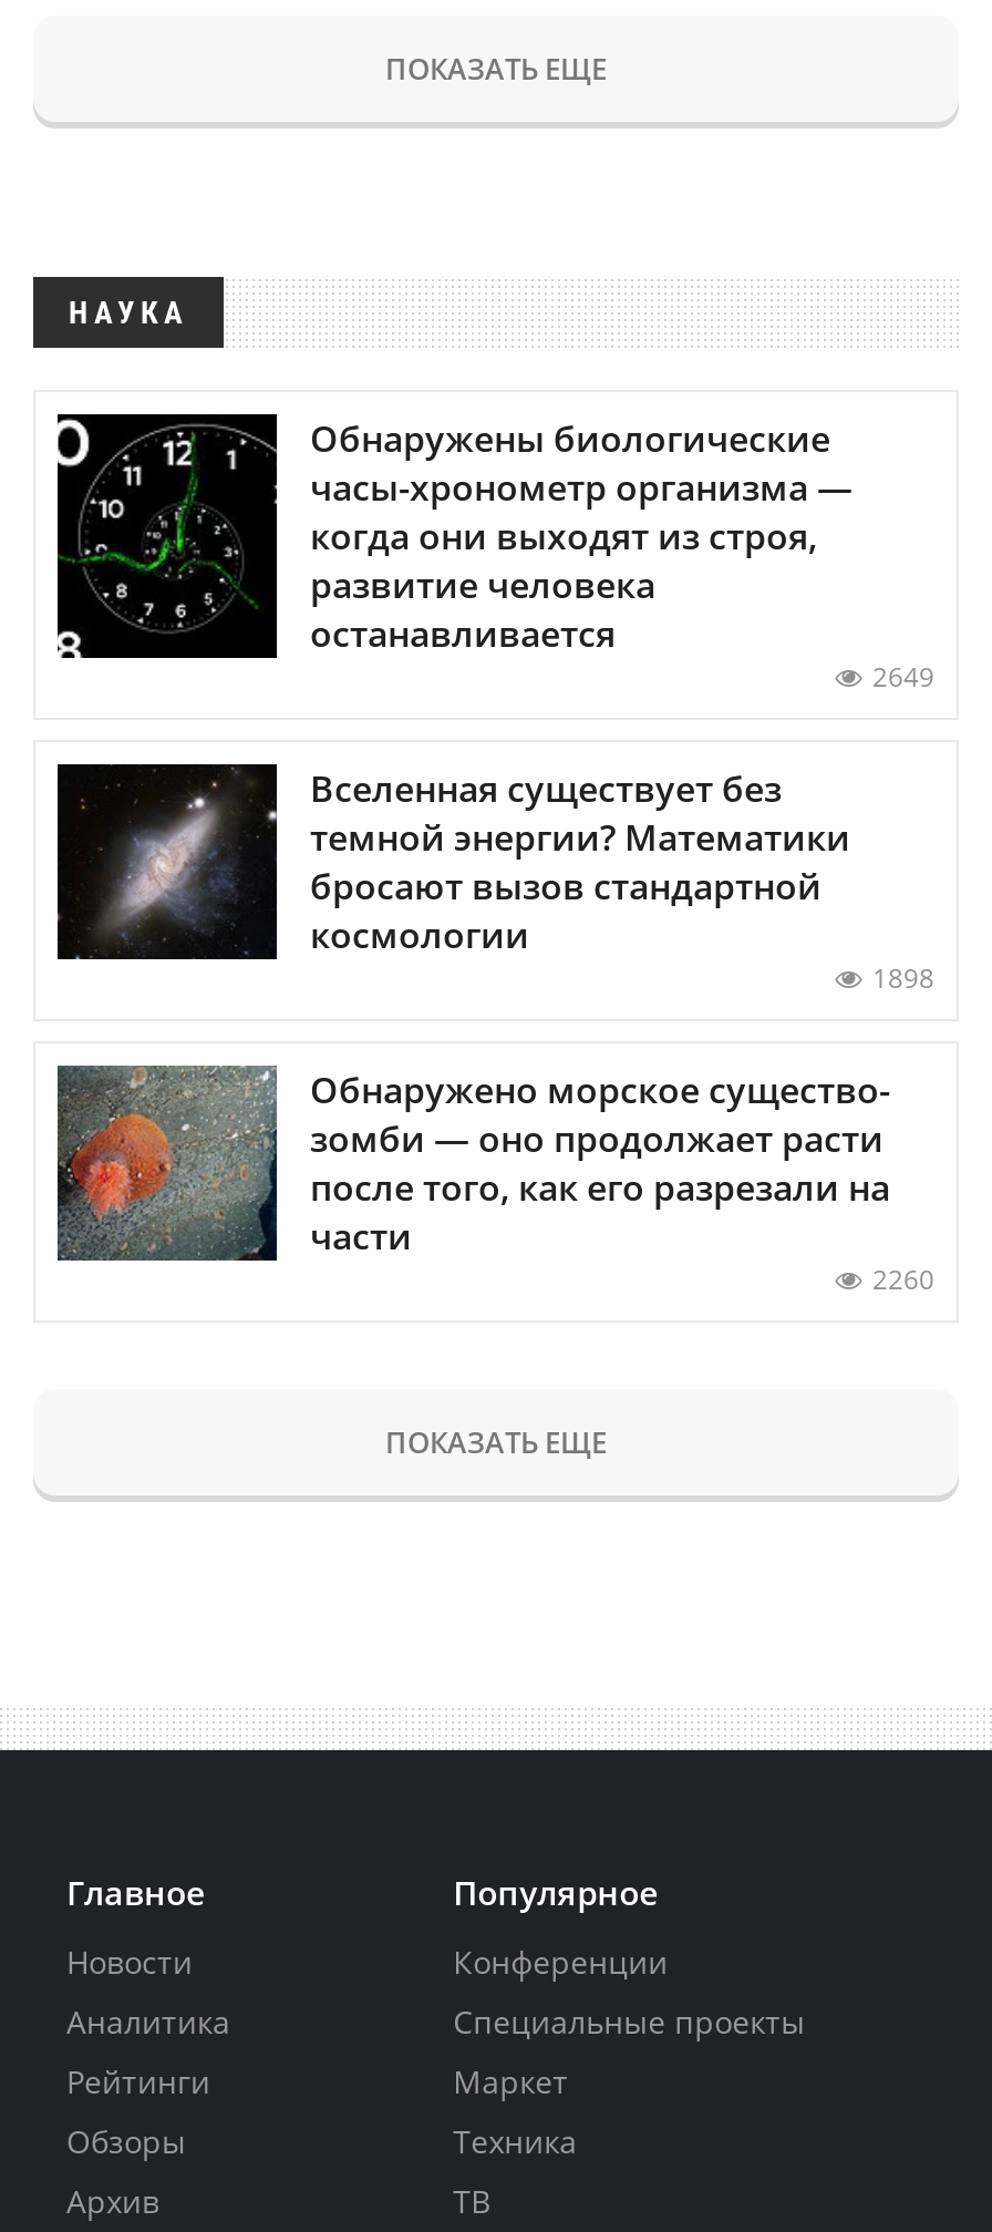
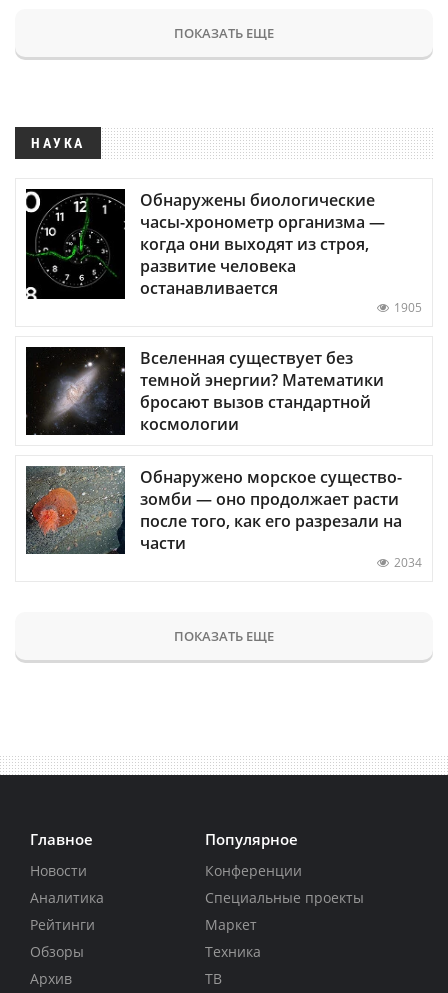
[872,657,934,695] 2649 -> [394,299,422,316] 1905
[872,959,934,997] 1898 -> none
[872,1261,934,1298] 2260 -> [394,554,422,571] 2034

